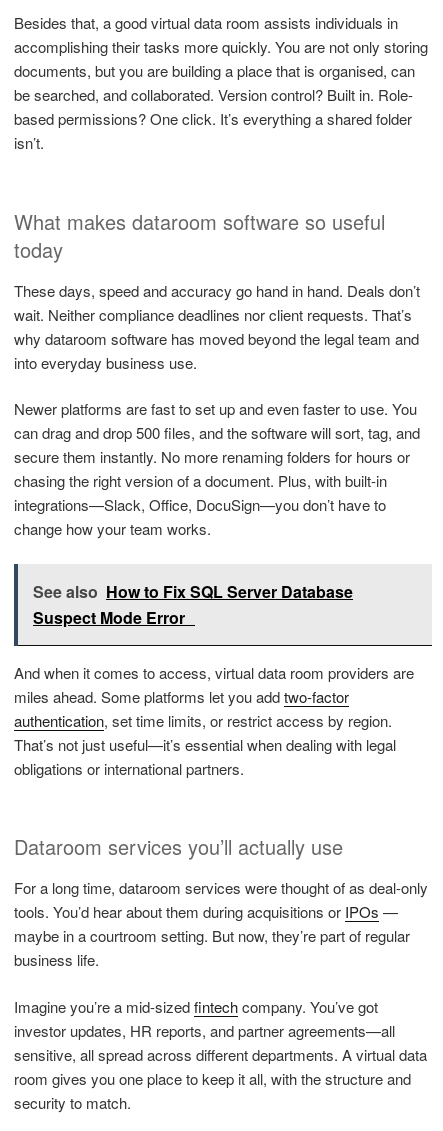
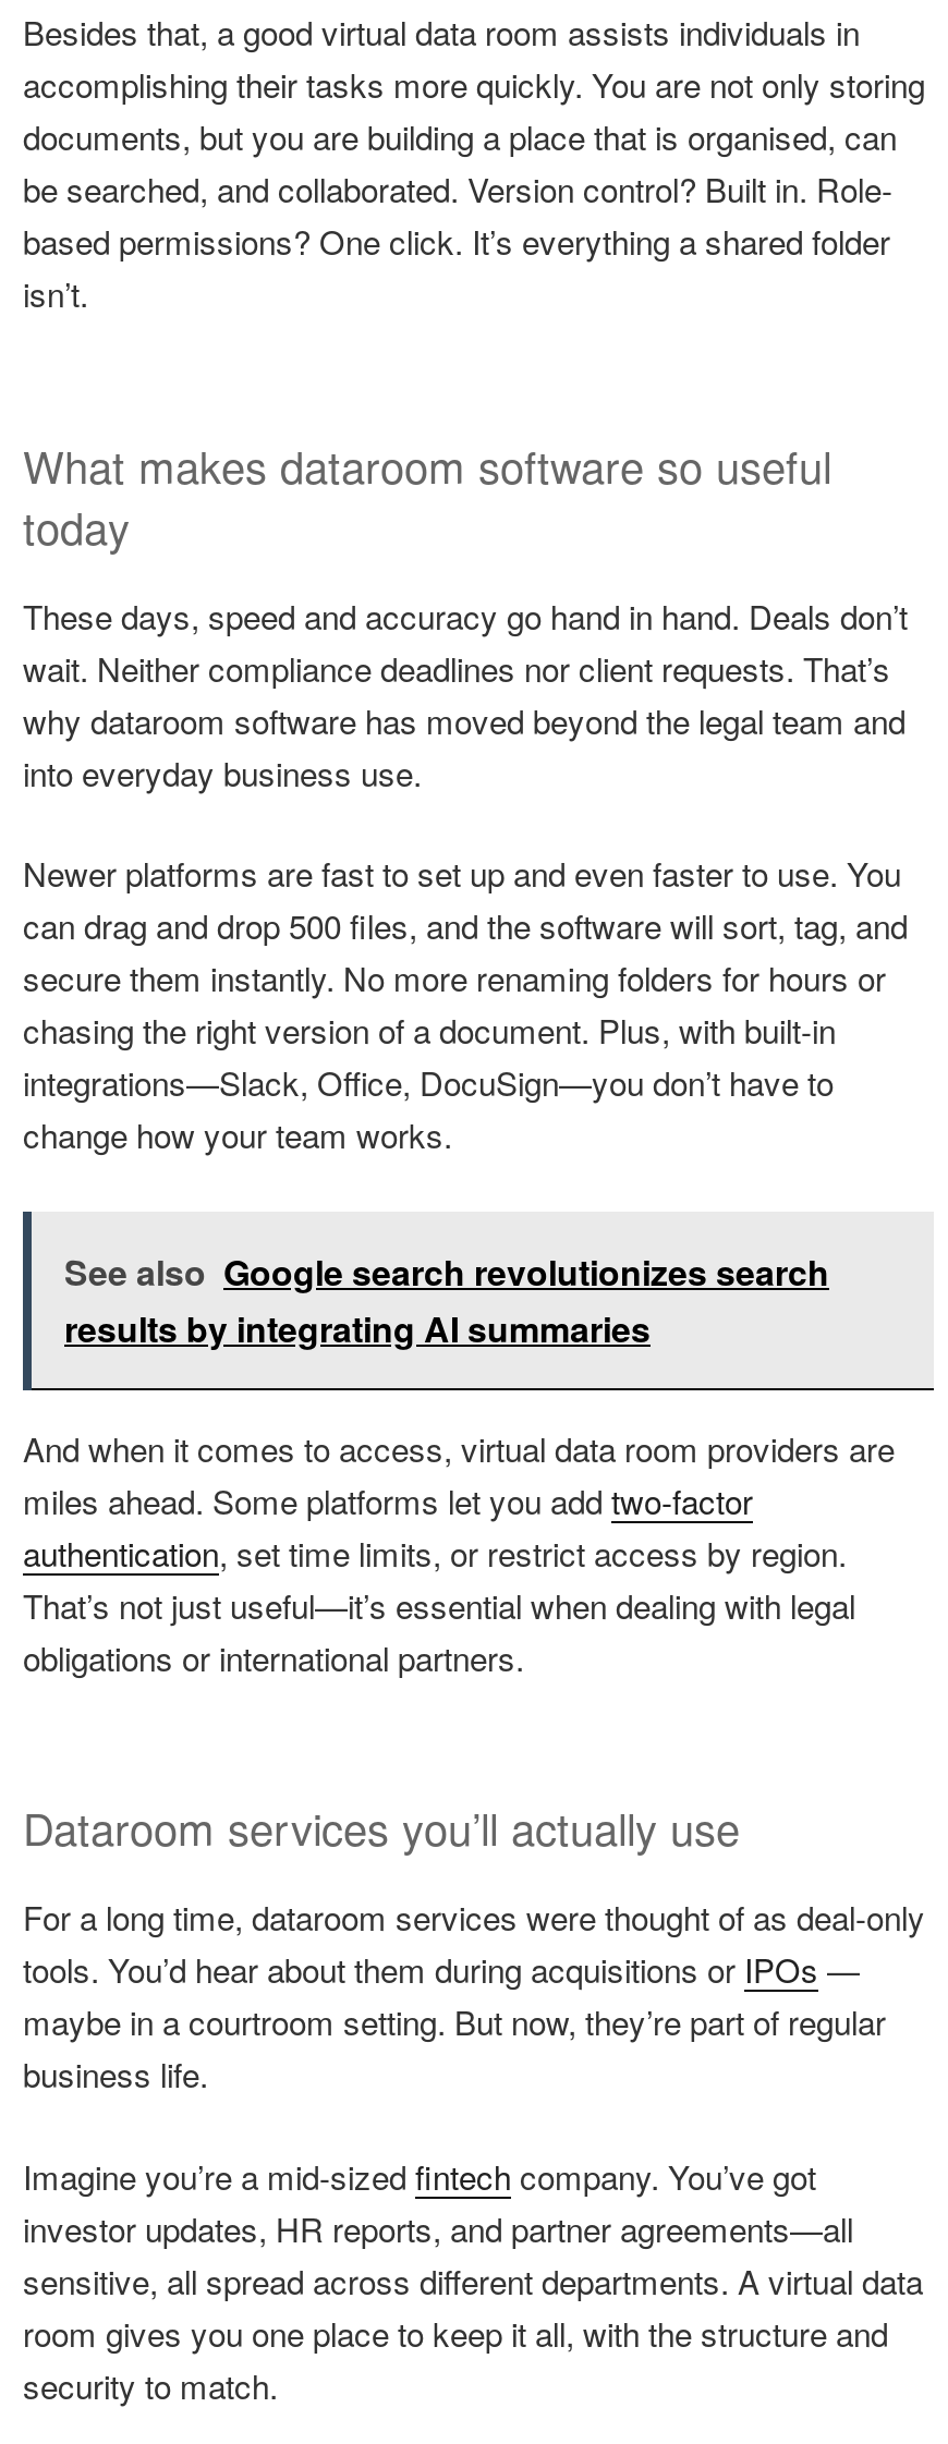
[33,580,353,629] See also How to Fix SQL Server Database | Suspect Mode Error -> [64,1246,829,1353] See also Google search revolutionizes search | results by integrating AI summaries

